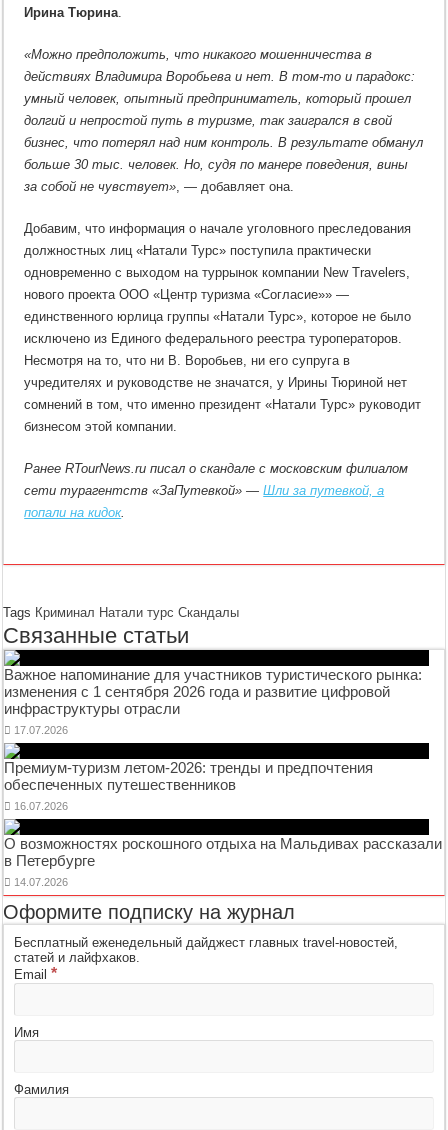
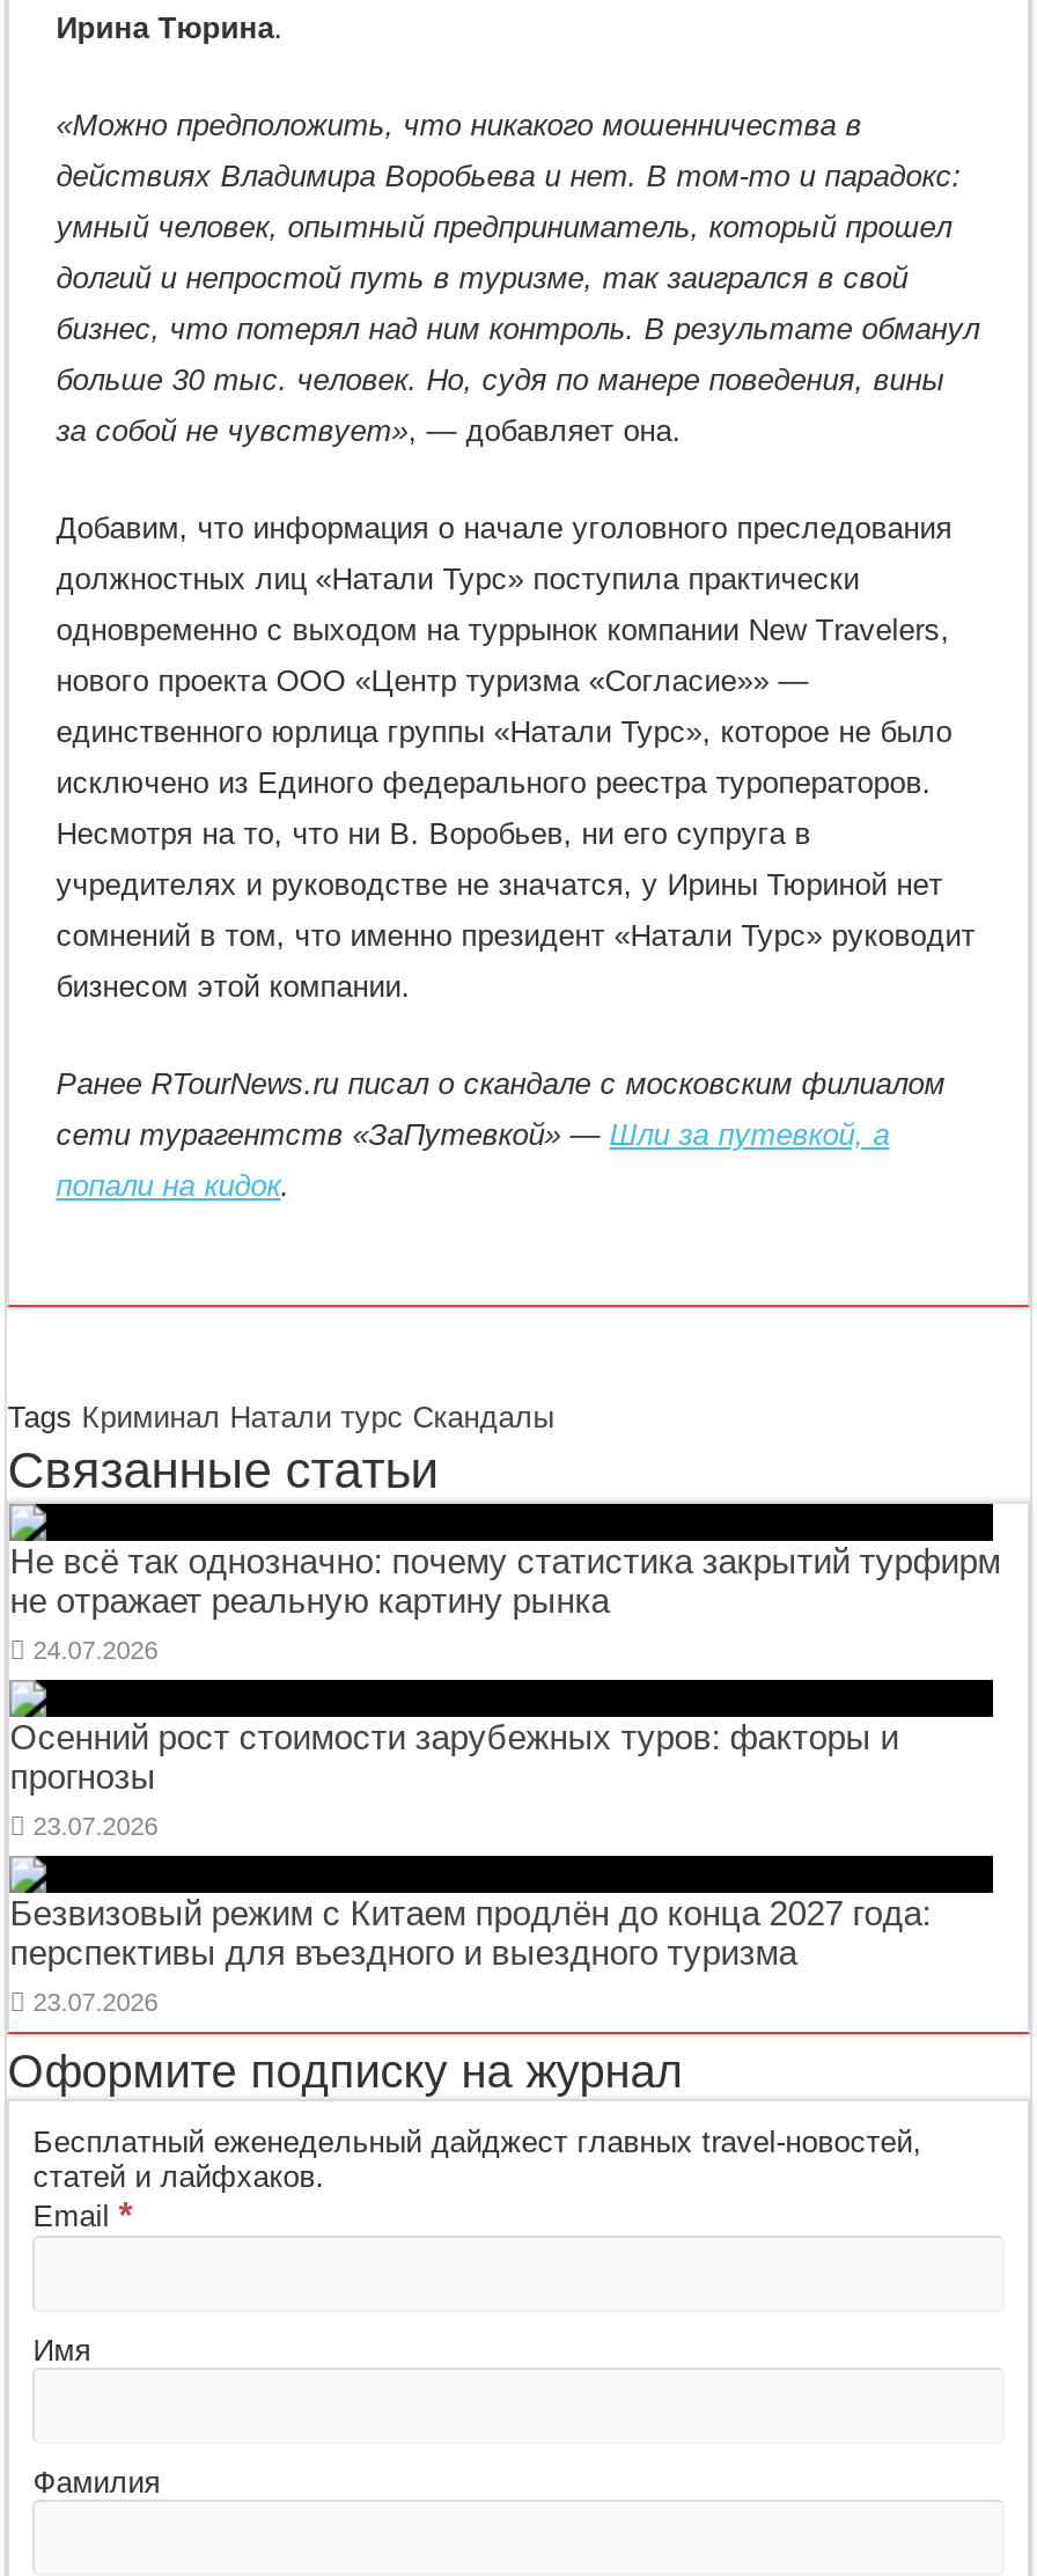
[4,666,422,736] Важное напоминание для участников туристического рынка: | изменения с 1 сентября 2026 года и развитие цифровой | инфраструктуры отрасли | 17.07.2026 -> [10,1541,1000,1664] Не всё так однозначно: почему статистика закрытий турфирм | не отражает реальную картину рынка | 24.07.2026
[4,759,373,812] Премиум‑туризм летом‑2026: тренды и предпочтения | обеспеченных путешественников | 16.07.2026 -> [10,1717,899,1840] Осенний рост стоимости зарубежных туров: факторы и | прогнозы | 23.07.2026
[4,835,442,888] О возможностях роскошного отдыха на Мальдивах рассказали | в Петербурге | 14.07.2026 -> [10,1893,931,2016] Безвизовый режим с Китаем продлён до конца 2027 года: | перспективы для въездного и выездного туризма | 23.07.2026

